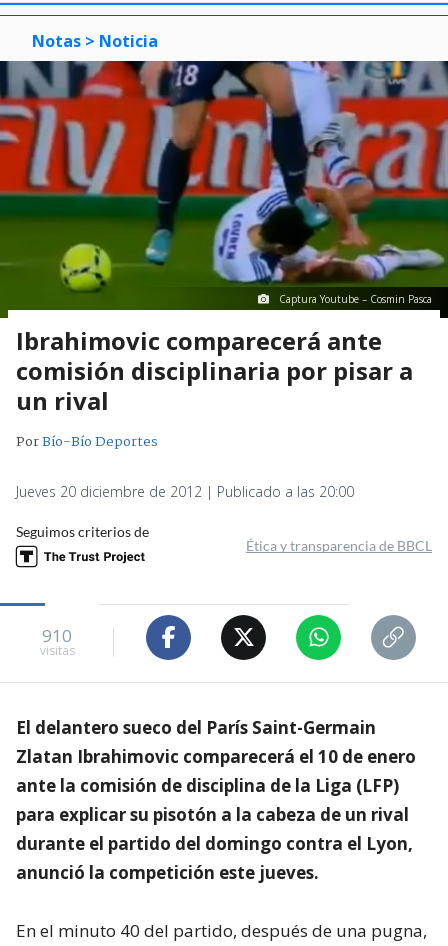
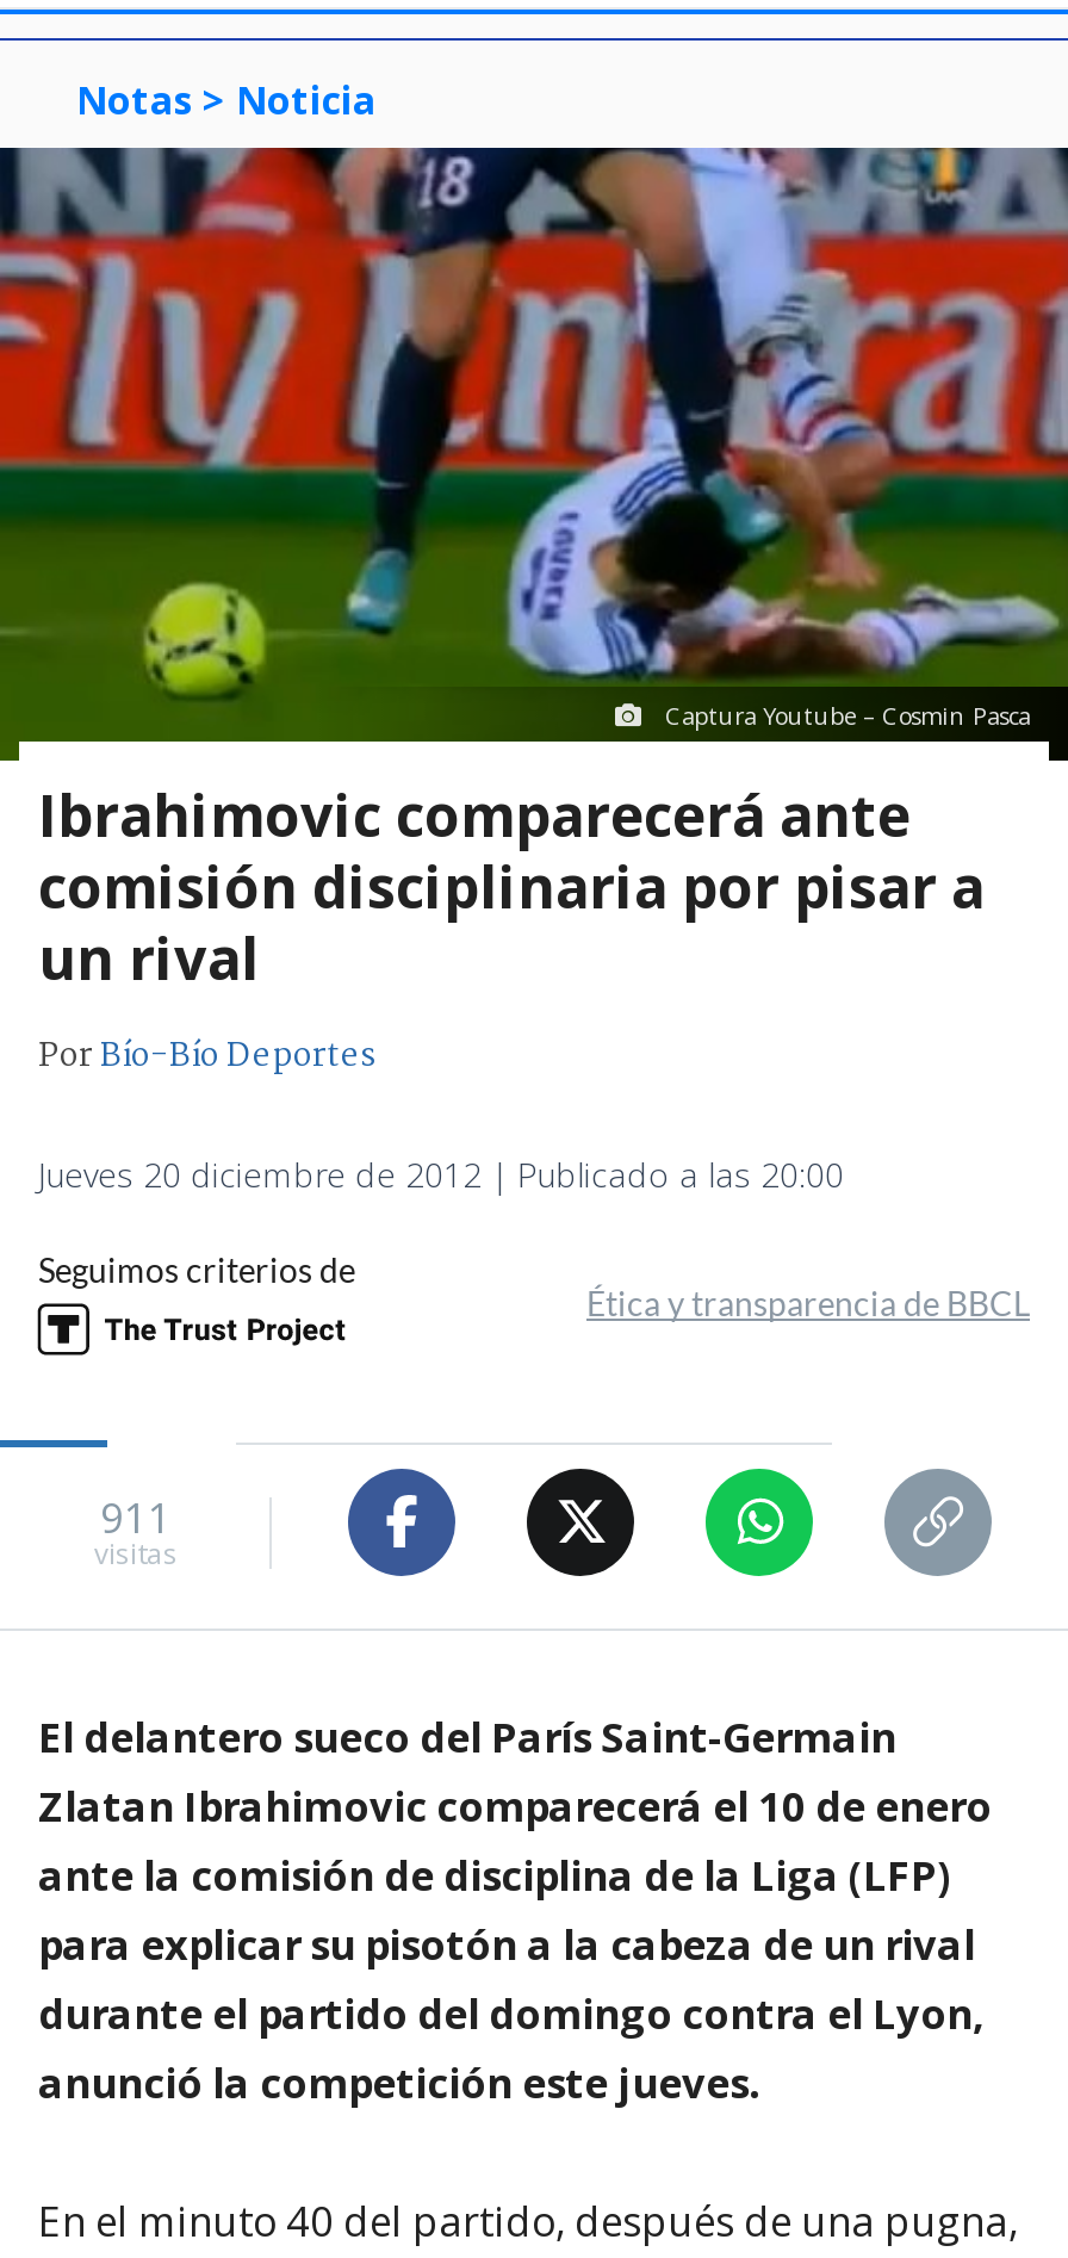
[42,624,72,647] 910 -> [100,1491,172,1546] 911

